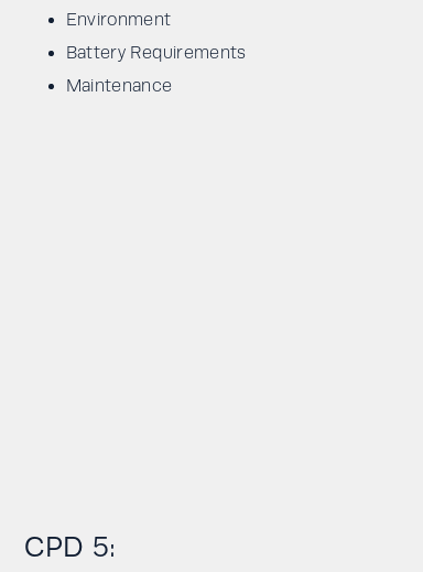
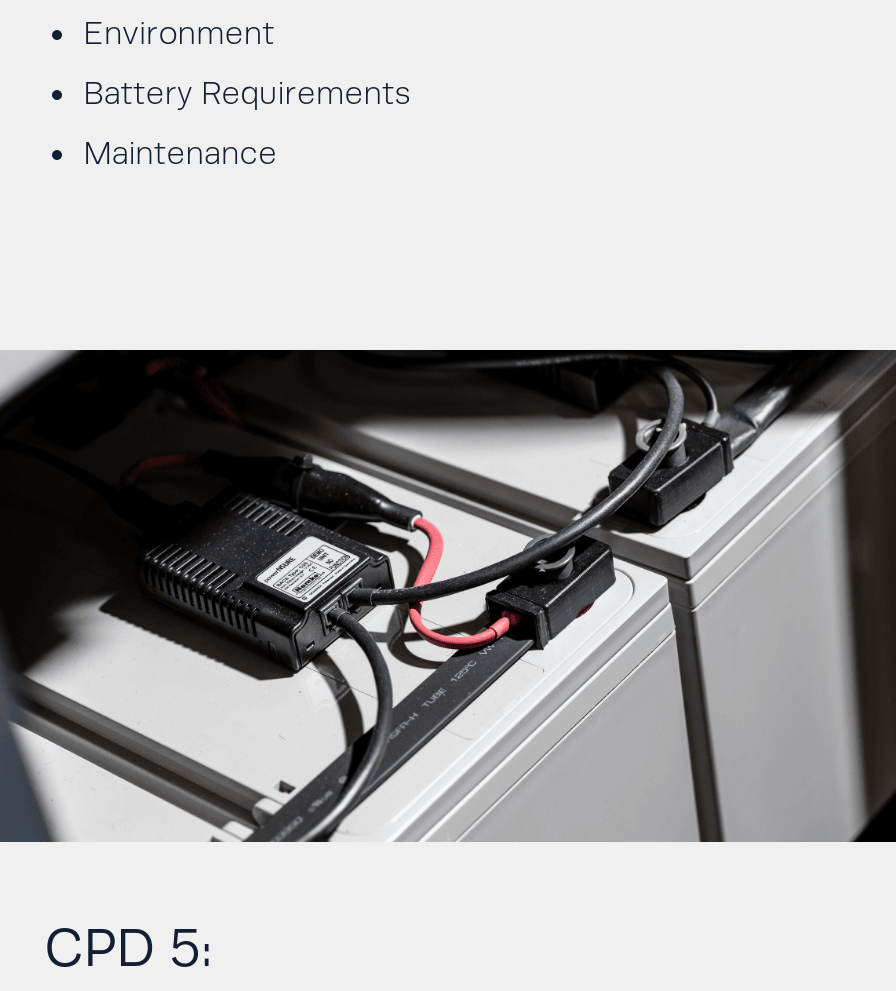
none -> [6,348,890,844] [image]

